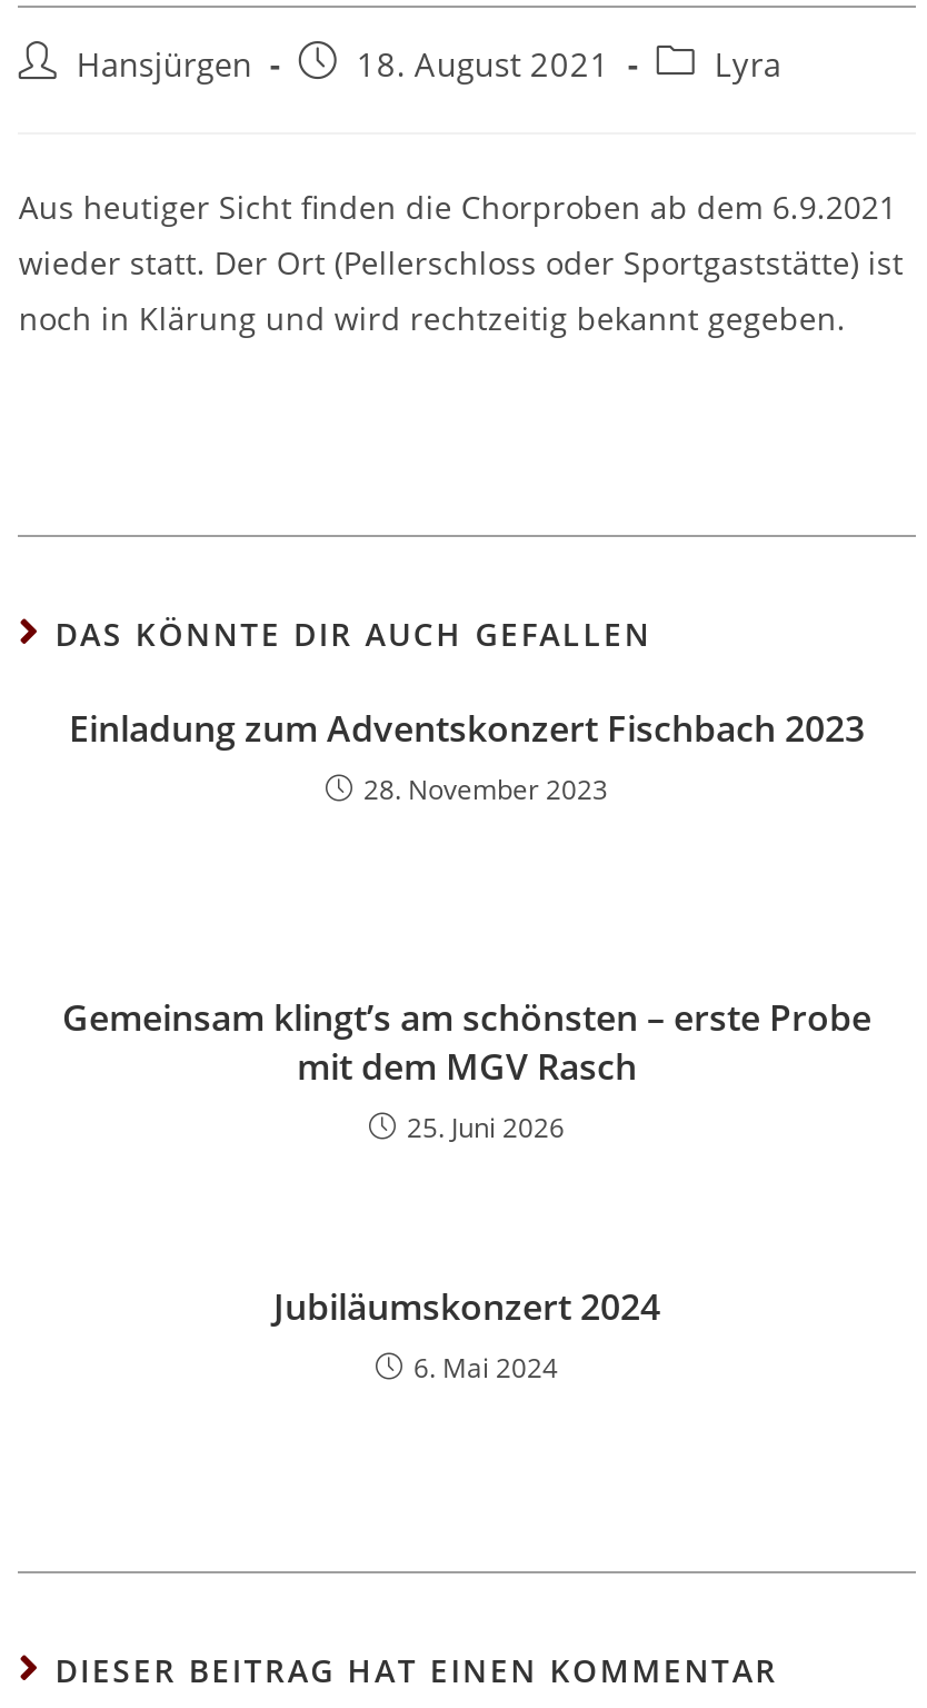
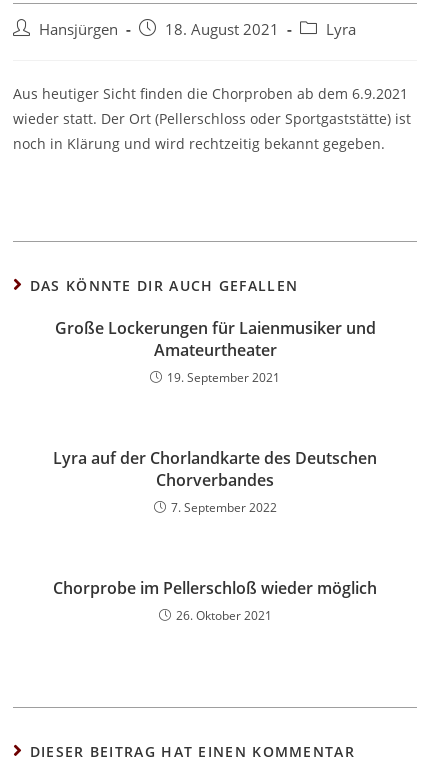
[69,704,865,808] Einladung zum Adventskonzert Fischbach 2023 | 28. November 2023 -> [54,317,375,386] Große Lockerungen für Laienmusiker und | Amateurtheater | 19. September 2021
[62,993,871,1146] Gemeinsam klingt’s am schönsten – erste Probe | mit dem MGV Rasch | 25. Juni 2026 -> [53,447,377,516] Lyra auf der Chorlandkarte des Deutschen | Chorverbandes | 7. September 2022
[273,1282,660,1387] Jubiläumskonzert 2024 | 6. Mai 2024 -> [53,577,377,624] Chorprobe im Pellerschloß wieder möglich | 26. Oktober 2021

